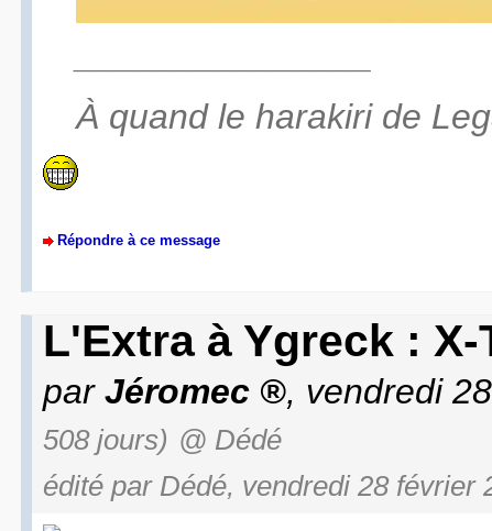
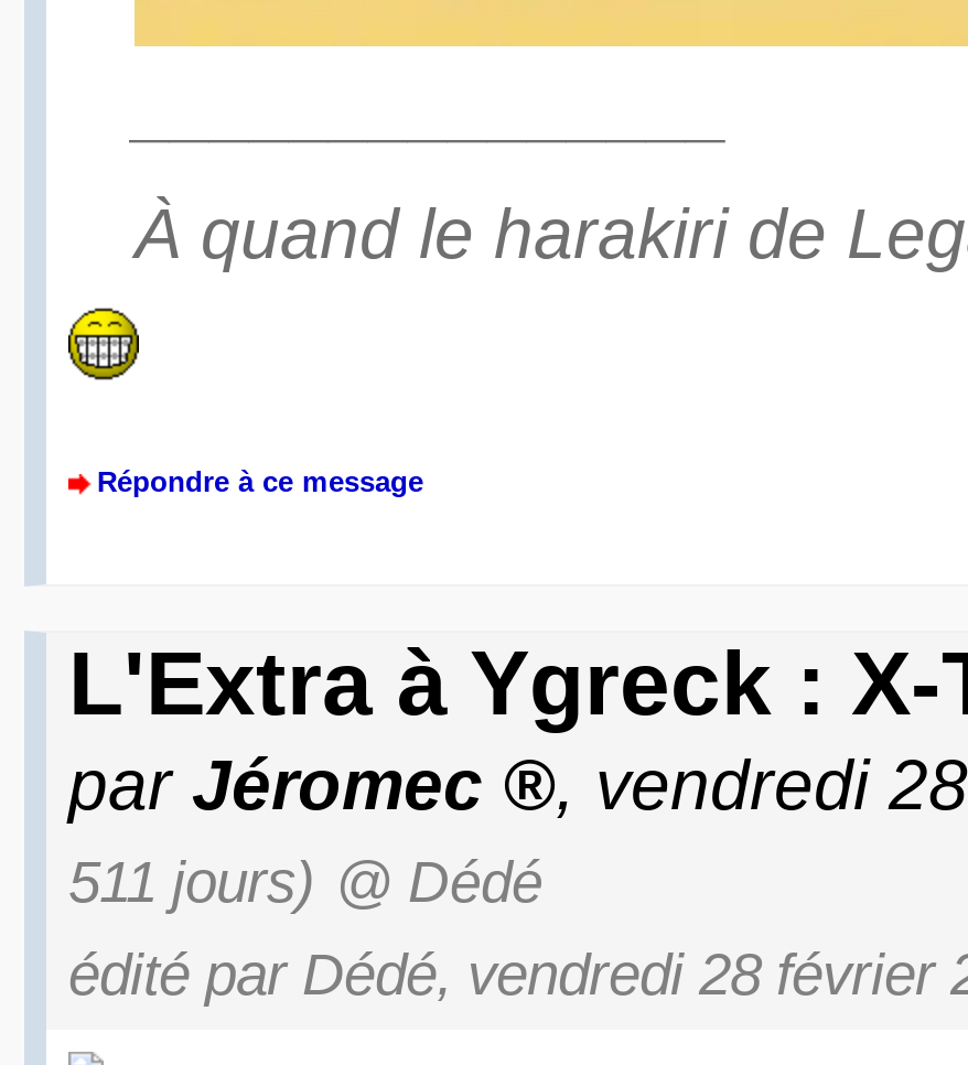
[43,423,282,456] 508 jours) @ Dédé -> [68,849,542,915] 511 jours) @ Dédé

